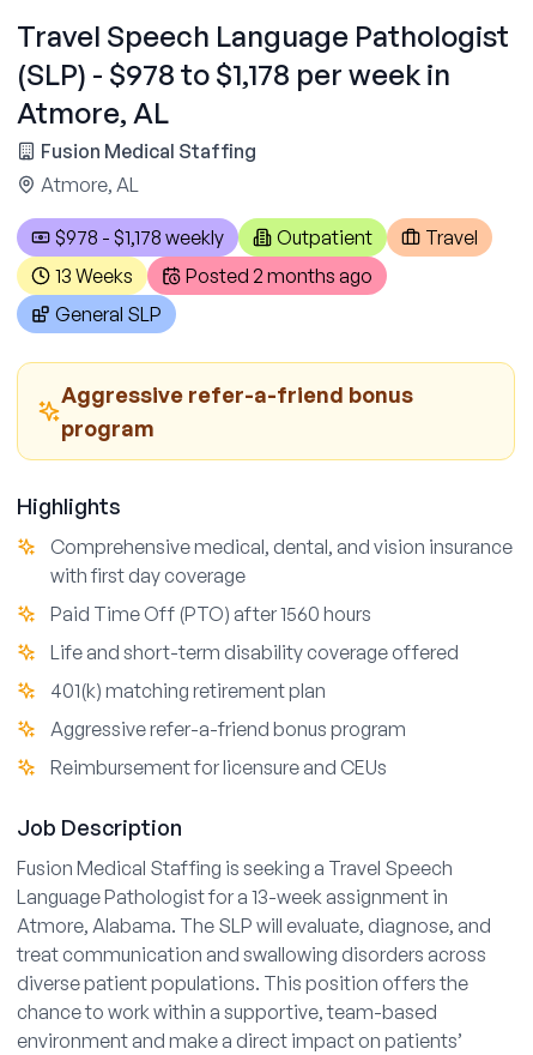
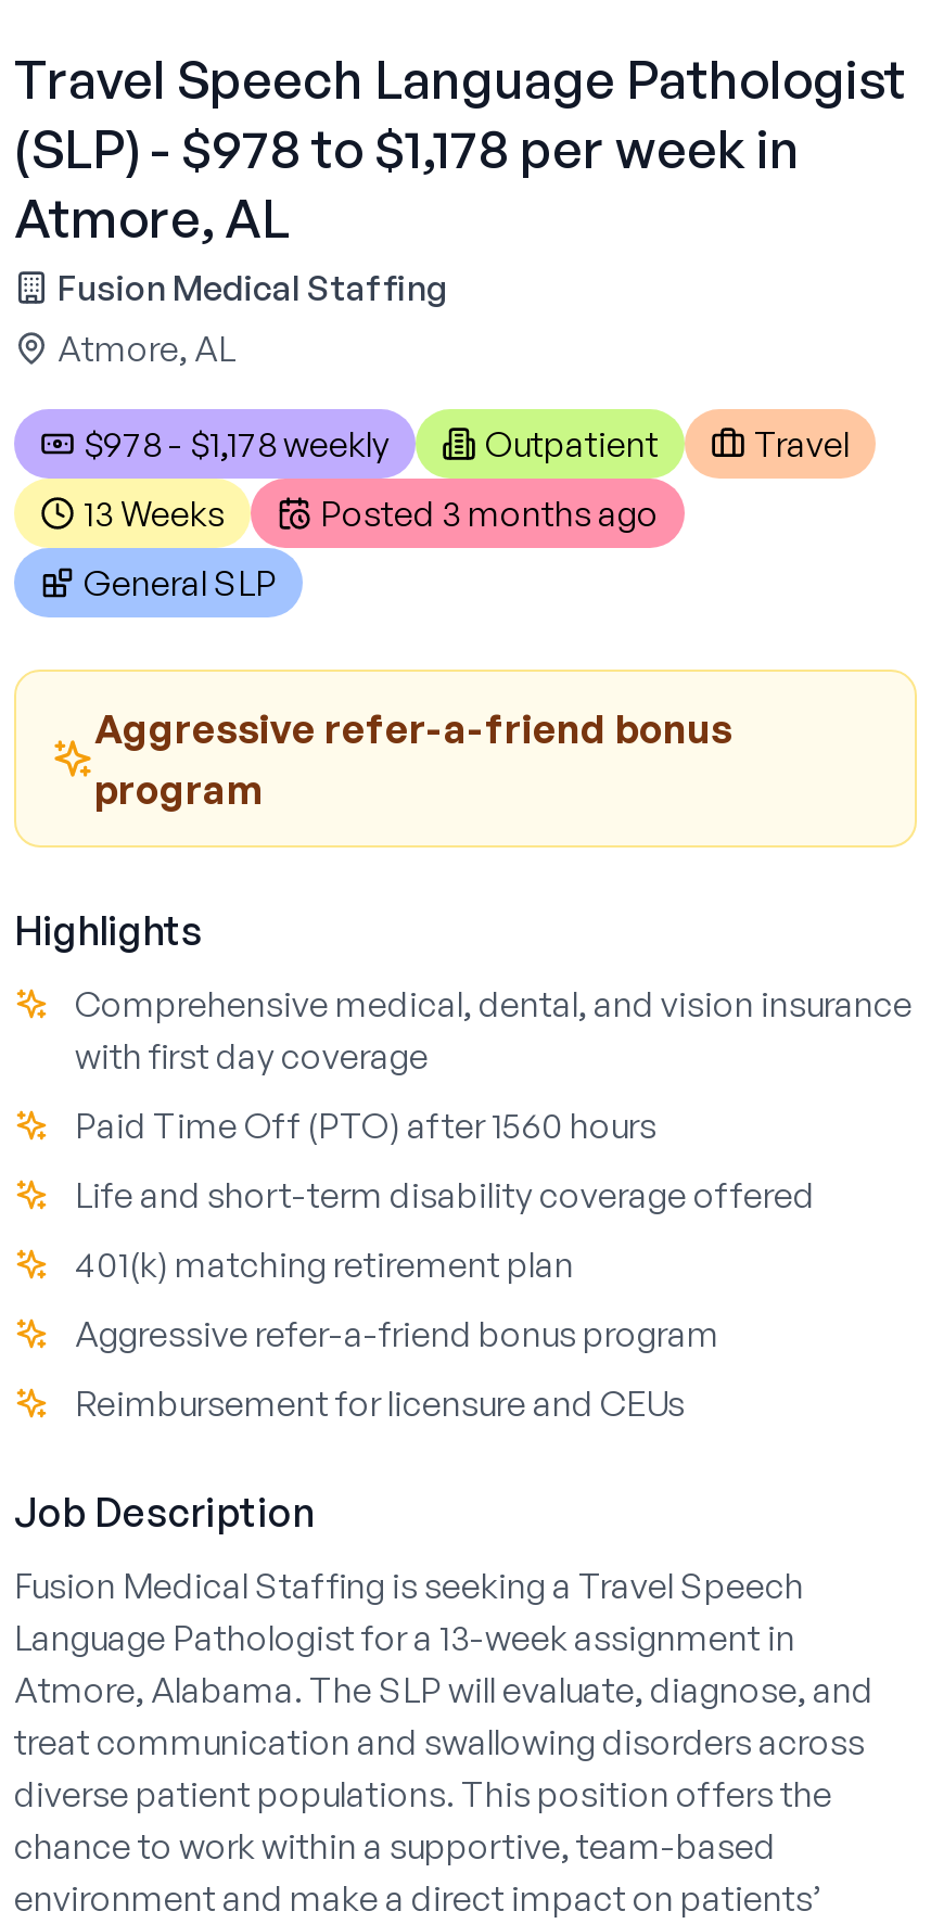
[186,264,373,288] Posted 2 months ago -> [320,492,659,535] Posted 3 months ago

